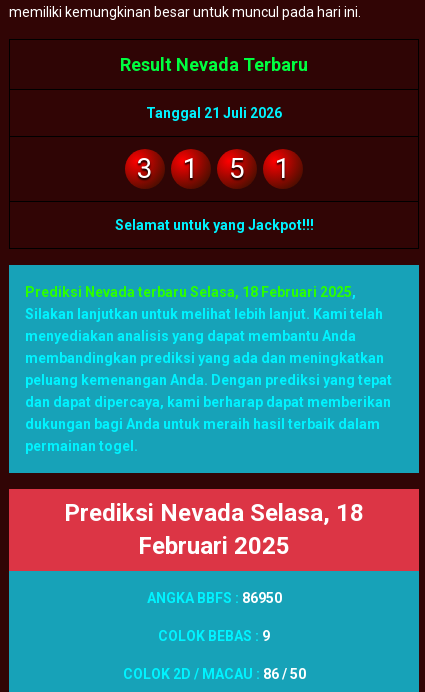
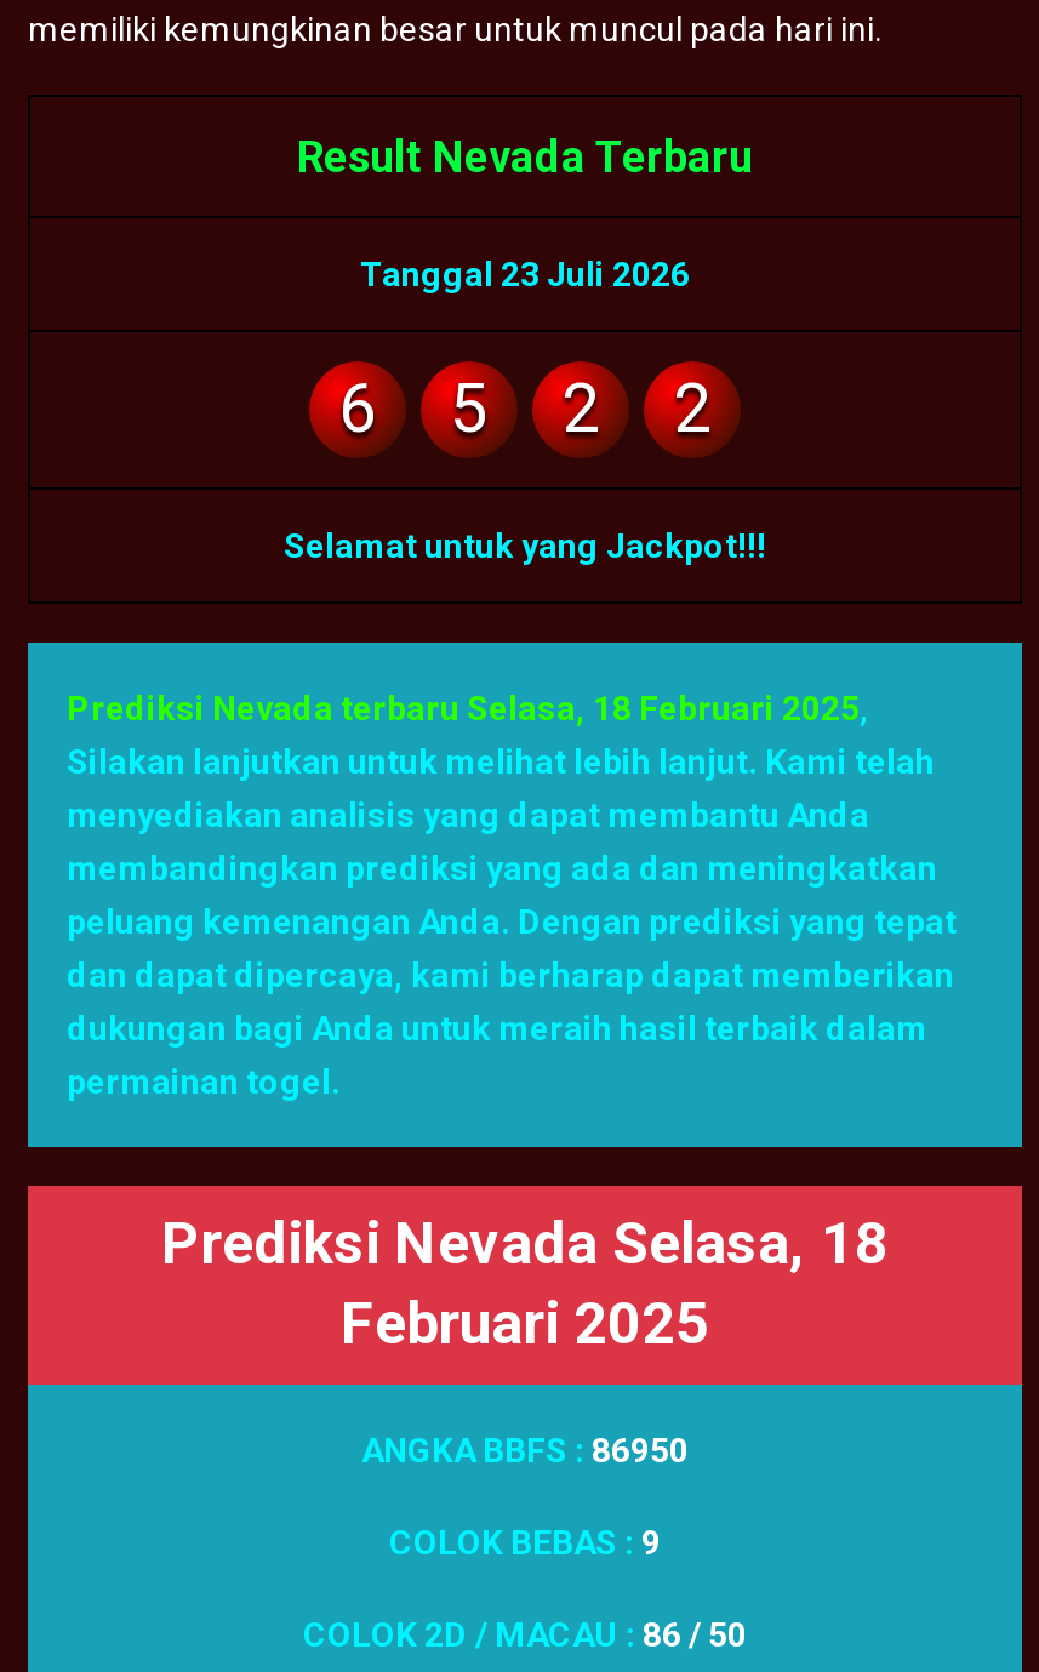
[146,105,282,121] Tanggal 21 Juli 2026 -> [360,255,690,294] Tanggal 23 Juli 2026
[137,152,199,185] 3 | 1 -> [338,369,377,449] 6
[275,152,291,185] 1 -> [561,369,712,449] 2 | 2

